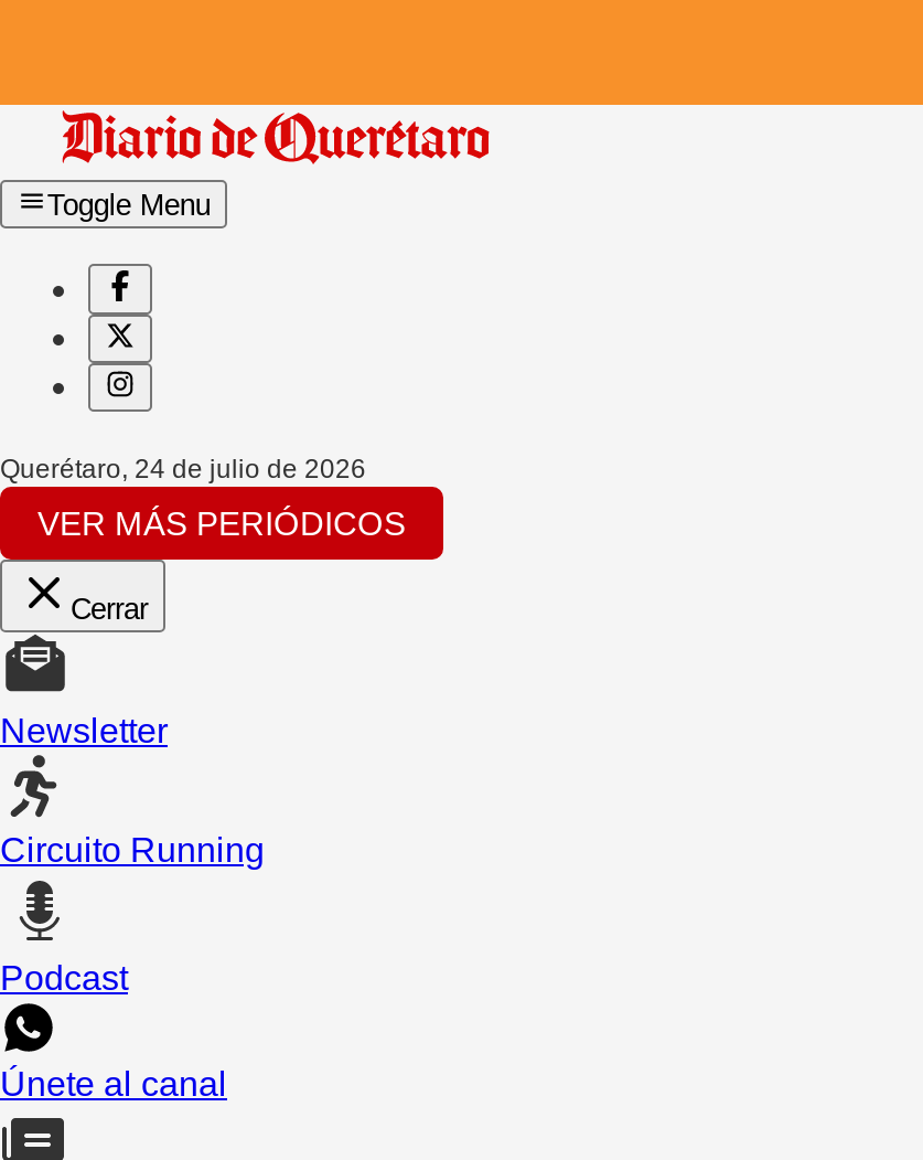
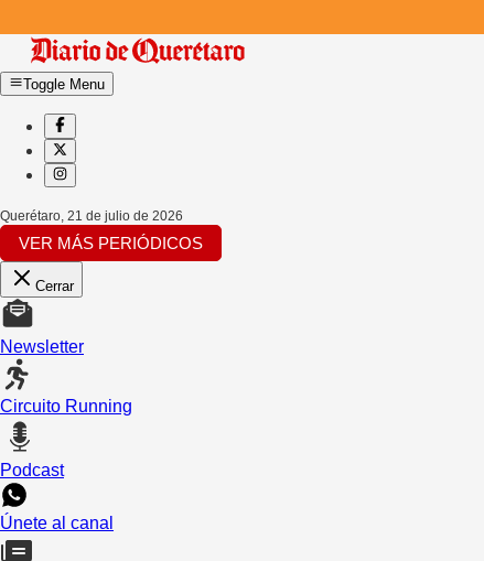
[0,454,366,485] Querétaro, 24 de julio de 2026 -> [0,209,183,224] Querétaro, 21 de julio de 2026

